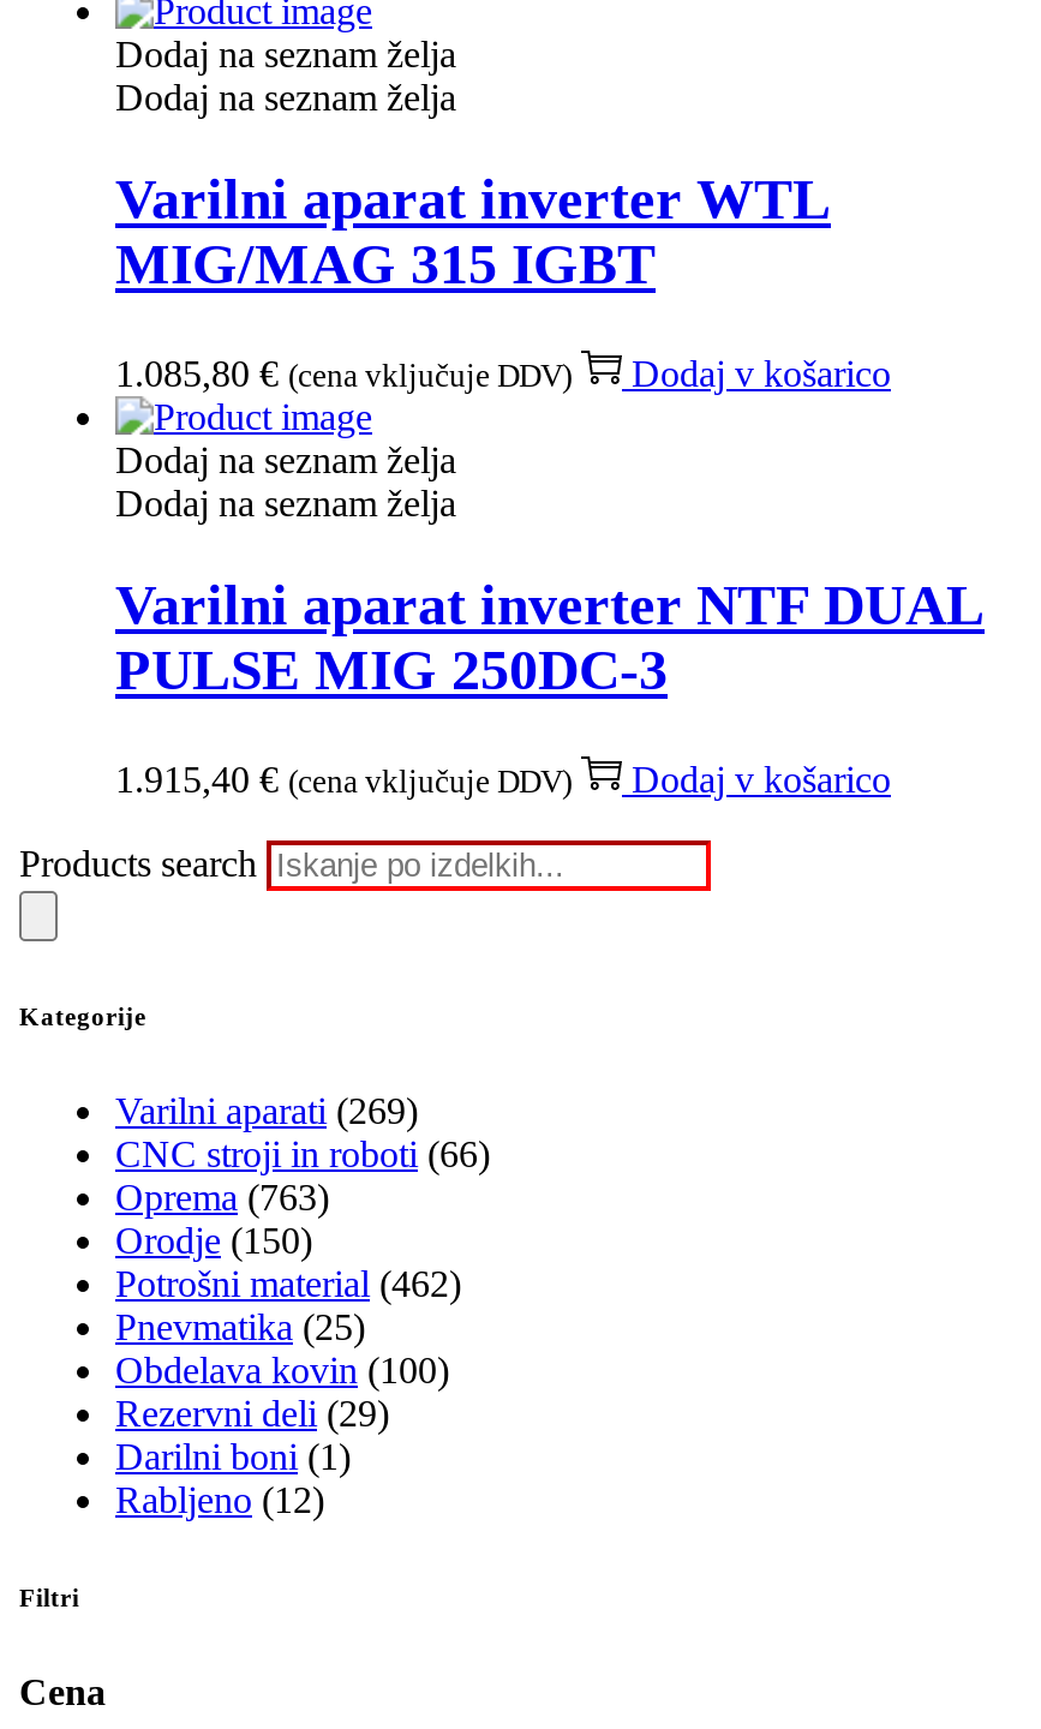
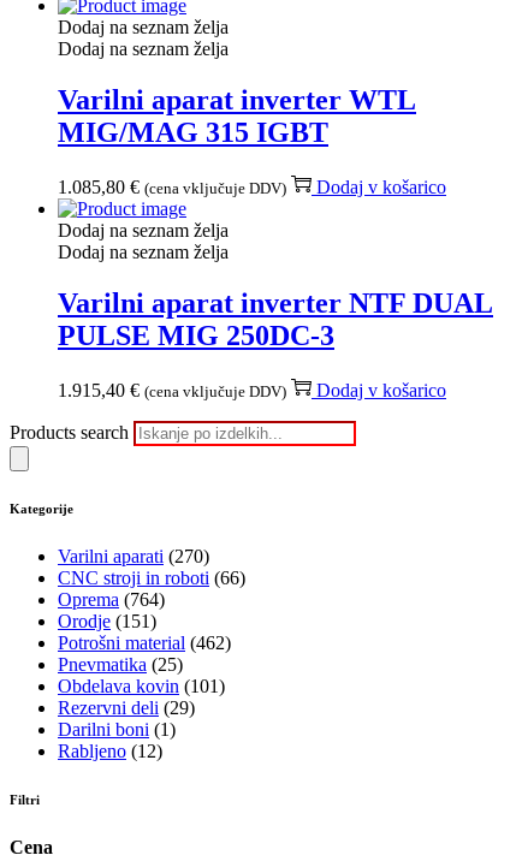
[115,1090,418,1131] Varilni aparati (269) -> [58,546,209,566] Varilni aparati (270)
[115,1176,329,1217] Oprema (763) -> [58,589,165,609] Oprema (764)
[115,1219,312,1260] Orodje (150) -> [58,611,156,631] Orodje (151)
[115,1349,449,1390] Obdelava kovin (100) -> [58,676,225,696] Obdelava kovin (101)

